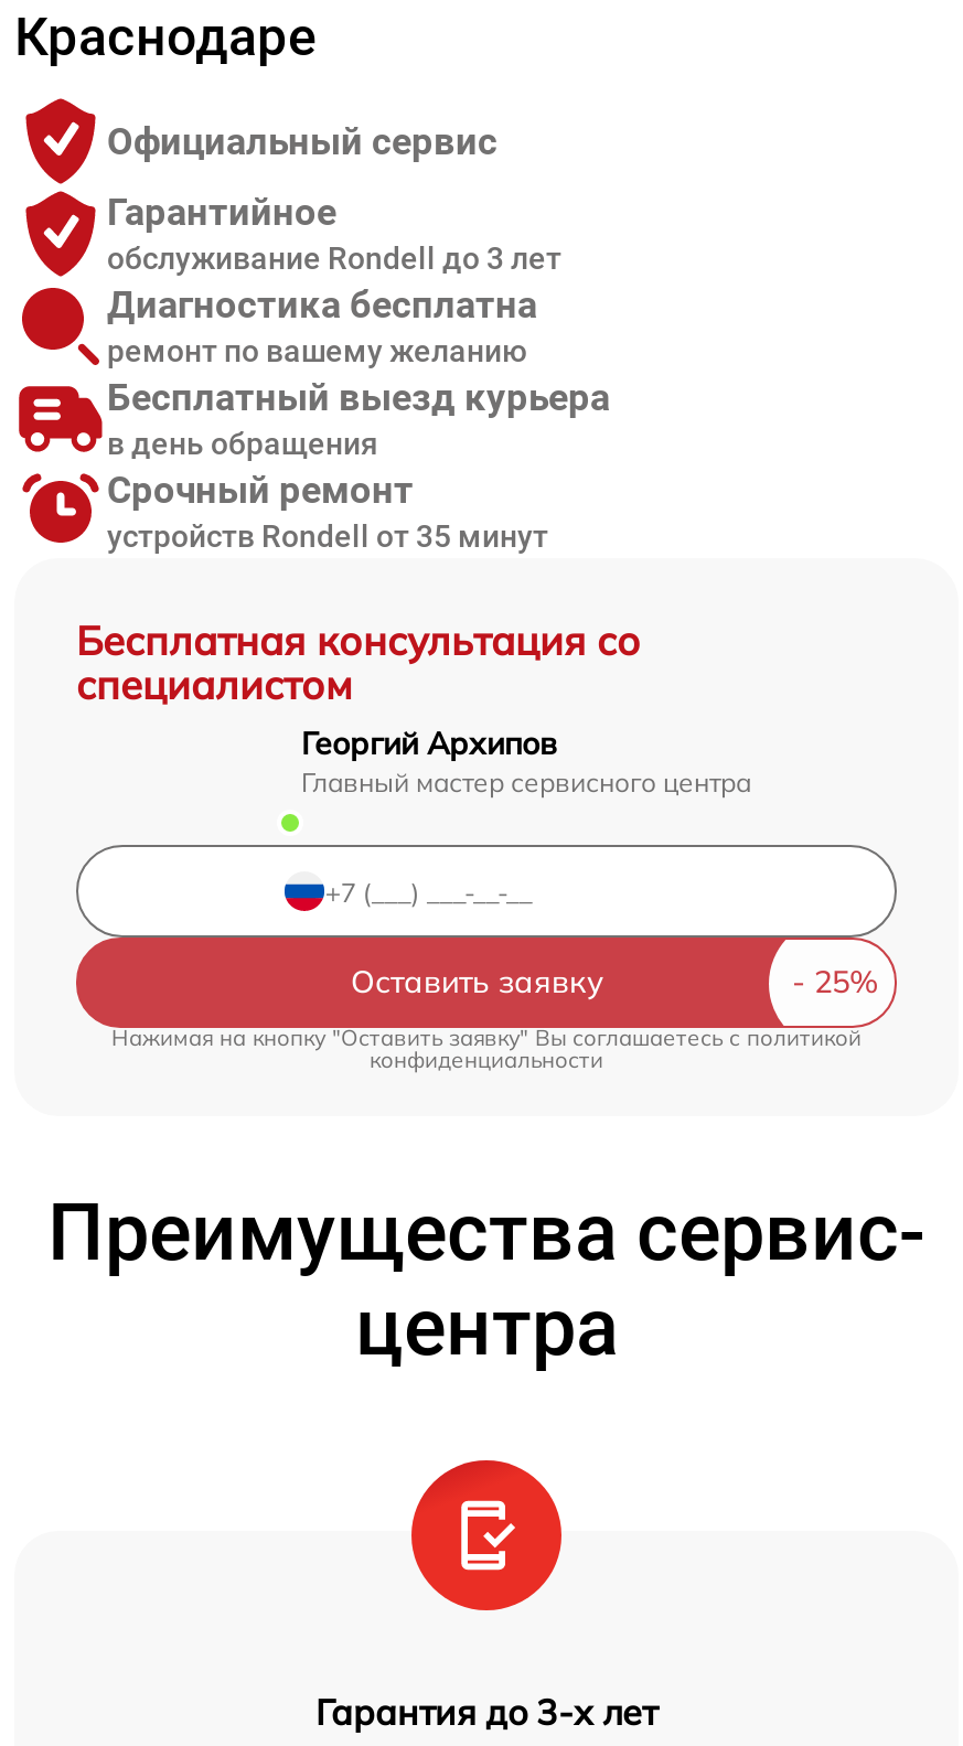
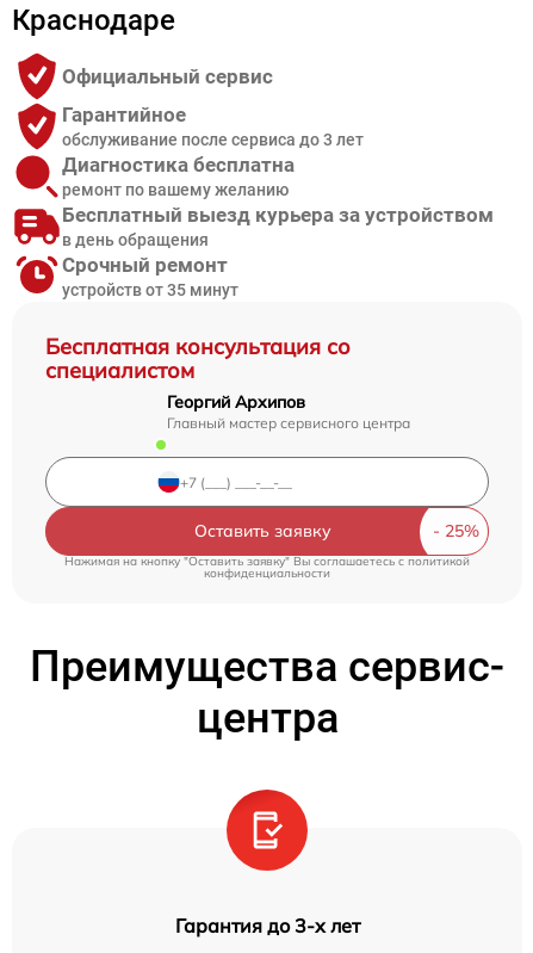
[107,239,561,275] обслуживание Rondell до 3 лет -> [62,129,364,148] обслуживание после сервиса до 3 лет
[107,374,610,418] Бесплатный выезд курьера -> [62,202,494,226] Бесплатный выезд курьера за устройством
[107,517,548,553] устройств Rondell от 35 минут -> [62,280,238,299] устройств от 35 минут

